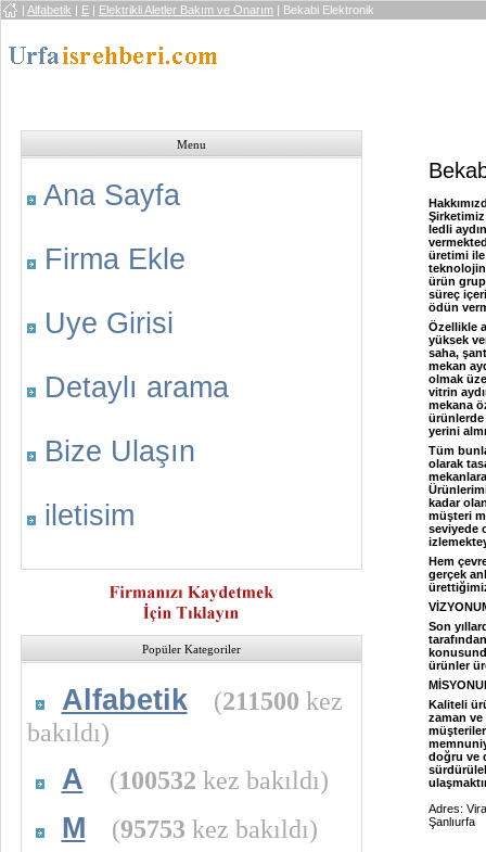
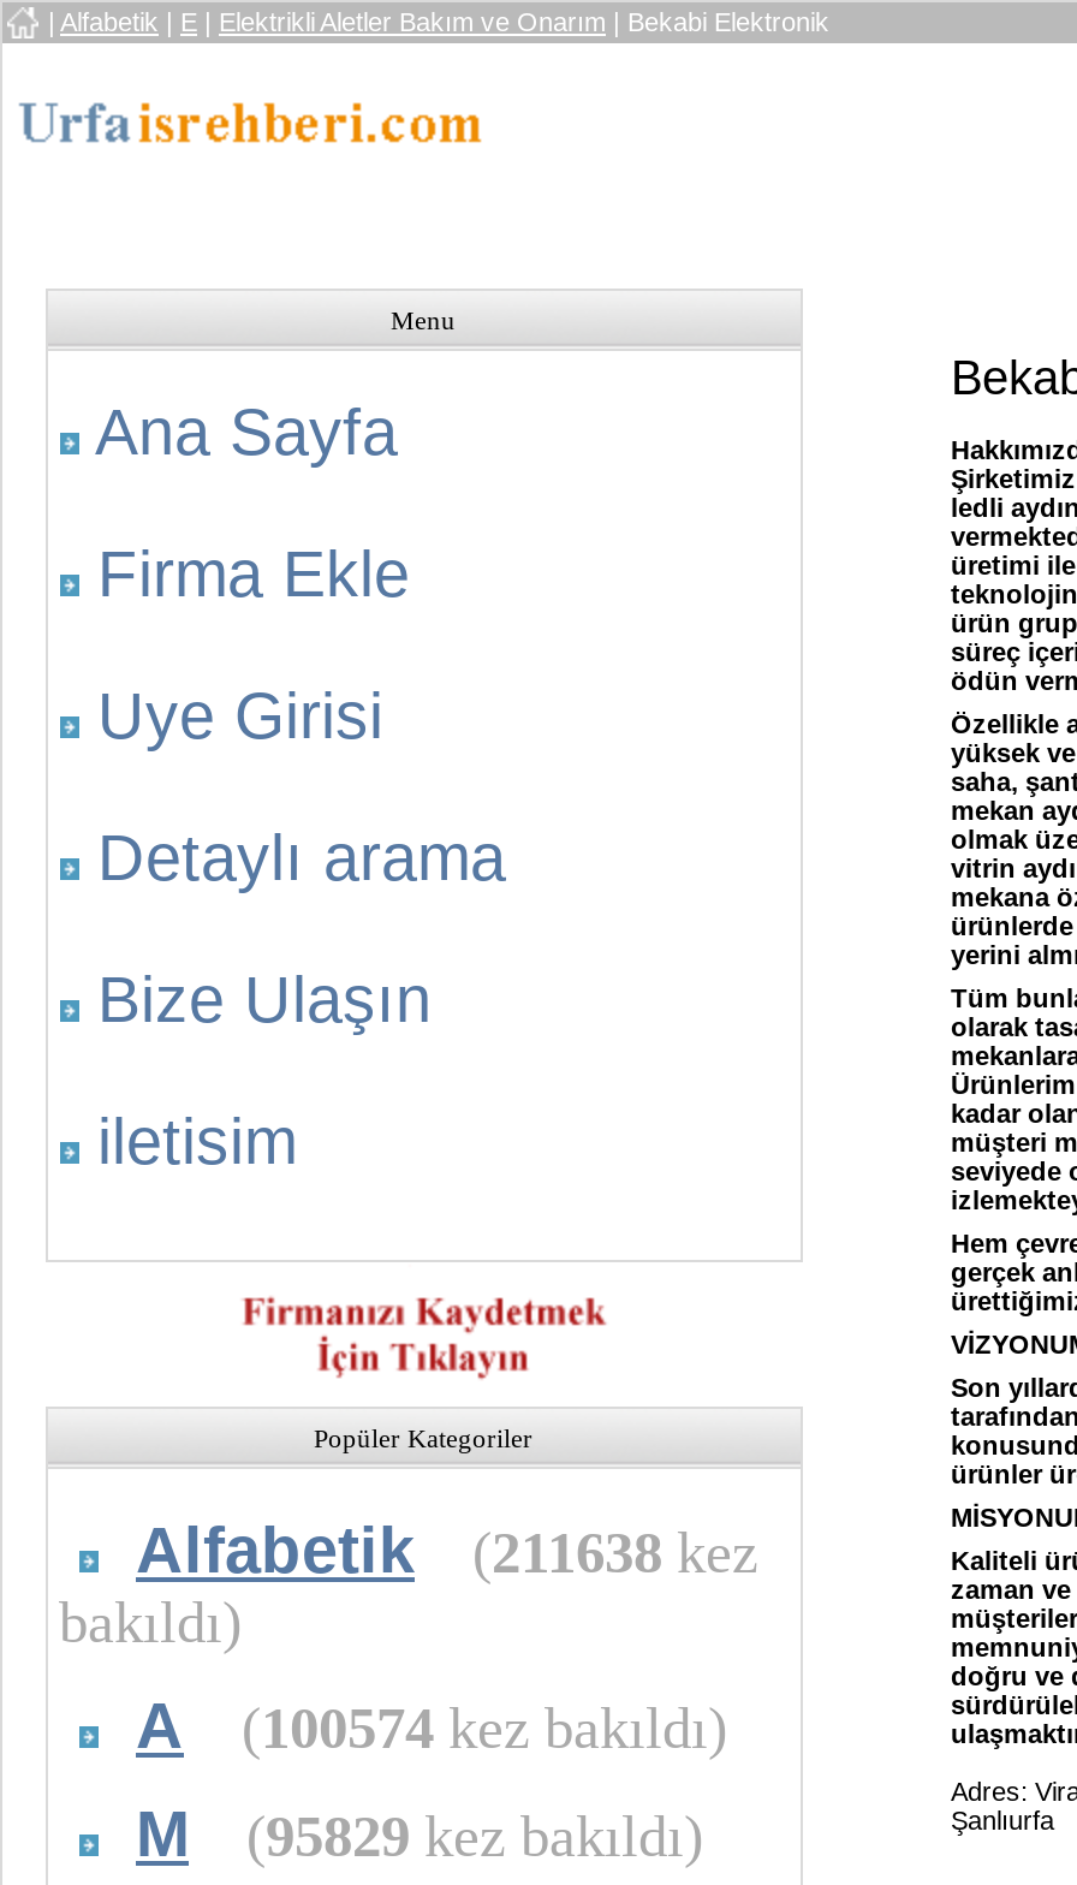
[61,684,342,716] Alfabetik (211500 kez -> [136,1515,758,1587] Alfabetik (211638 kez
[61,763,328,796] A (100532 kez bakıldı) -> [136,1690,727,1762] A (100574 kez bakıldı)
[61,812,317,844] M (95753 kez bakıldı) -> [136,1798,703,1871] M (95829 kez bakıldı)

